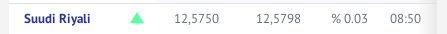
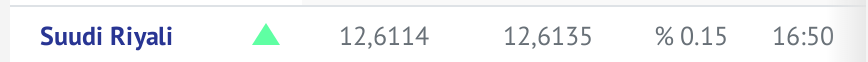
[173,10,218,27] 12,5750 -> [339,19,429,53] 12,6114
[255,10,300,27] 12,5798 -> [503,19,593,53] 12,6135
[331,10,368,27] % 0.03 -> [654,19,728,53] % 0.15
[390,10,421,27] 08:50 -> [772,19,834,53] 16:50

